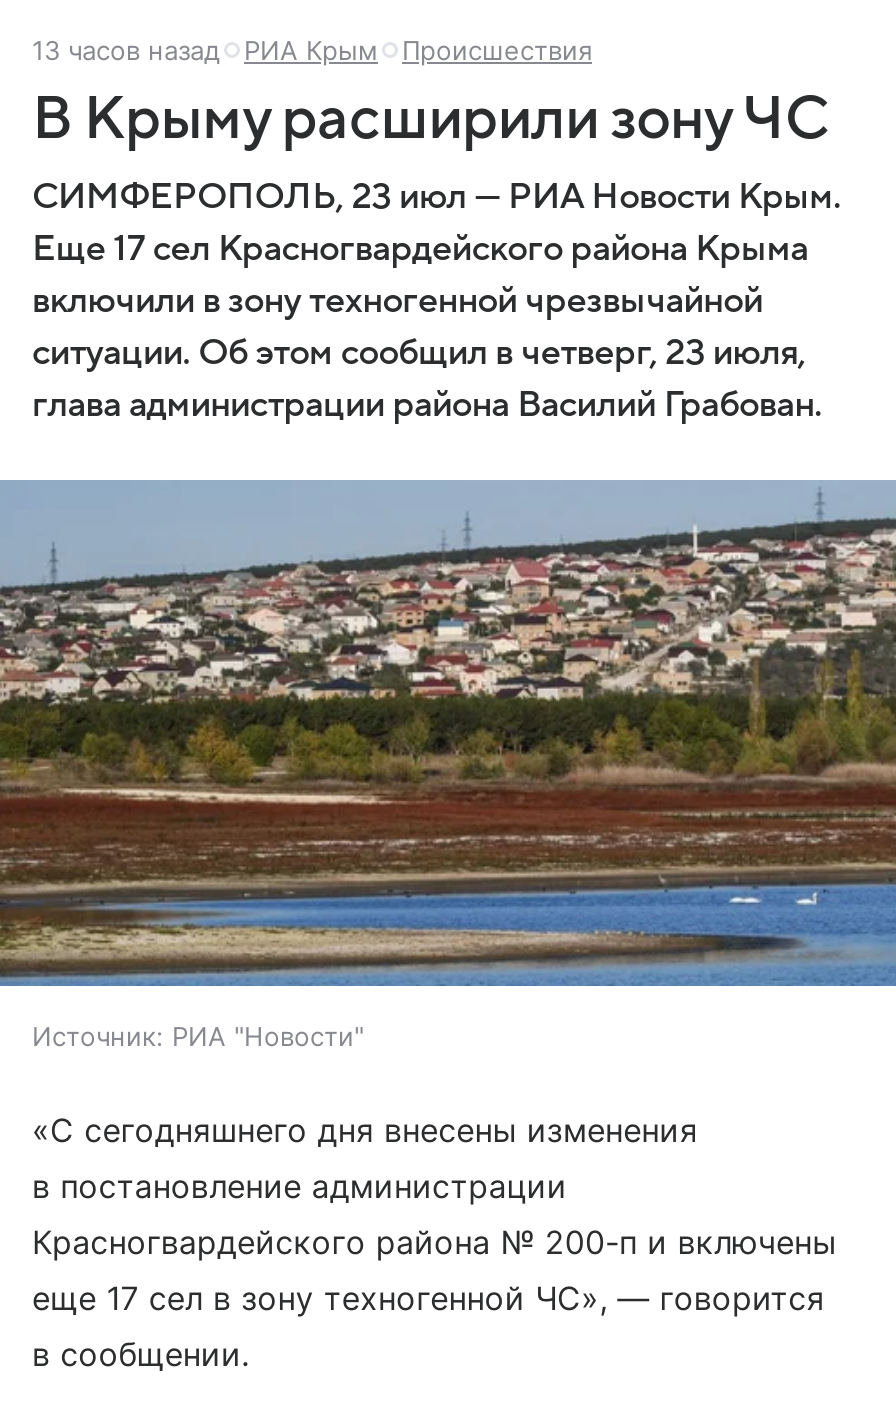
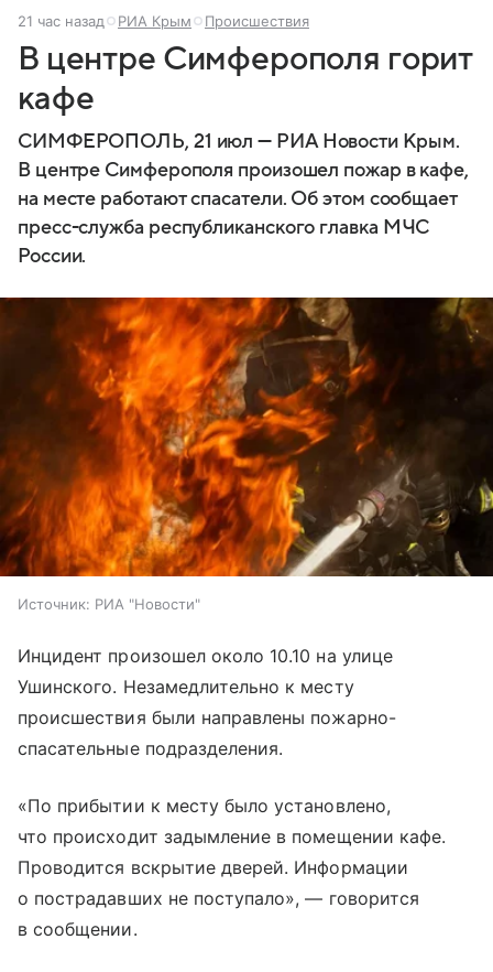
[32,34,592,66] 13 часов назад РИА Крым Происшествия -> [18,12,309,30] 21 час назад РИА Крым Происшествия
[32,86,841,424] В Крыму расширили зону ЧС | СИМФЕРОПОЛЬ, 23 июл — РИА Новости Крым. | Еще 17 сел Красногвардейского района Крыма | включили в зону техногенной чрезвычайной | ситуации. Об этом сообщил в четверг, 23 июля, | глава администрации района Василий Грабован. -> [18,41,472,267] В центре Симферополя горит | кафе | СИМФЕРОПОЛЬ, 21 июл — РИА Новости Крым. | В центре Симферополя произошел пожар в кафе, | на месте работают спасатели. Об этом сообщает | пресс-служба республиканского главка МЧС | России.
[6,478,890,988] [image] -> [3,296,490,577] [image]
[32,1109,836,1317] «С сегодняшнего дня внесены изменения | в постановление администрации | Красногвардейского района № 200-п и включены | еще 17 сел в зону техногенной ЧС», — говорится -> [18,644,446,909] Инцидент произошел около 10.10 на улице | Ушинского. Незамедлительно к месту | происшествия были направлены пожарно- | спасательные подразделения. | «По прибытии к месту было установлено, | что происходит задымление в помещении кафе. | Проводится вскрытие дверей. Информации | о пострадавших не поступало», — говорится

